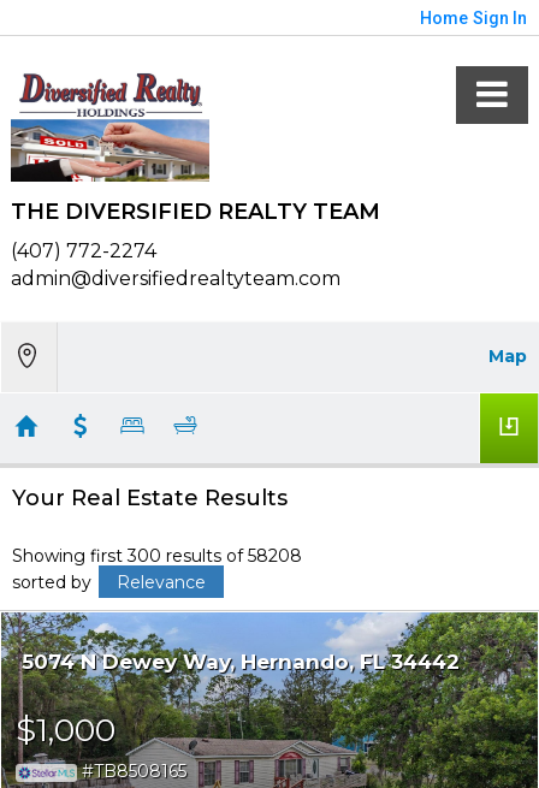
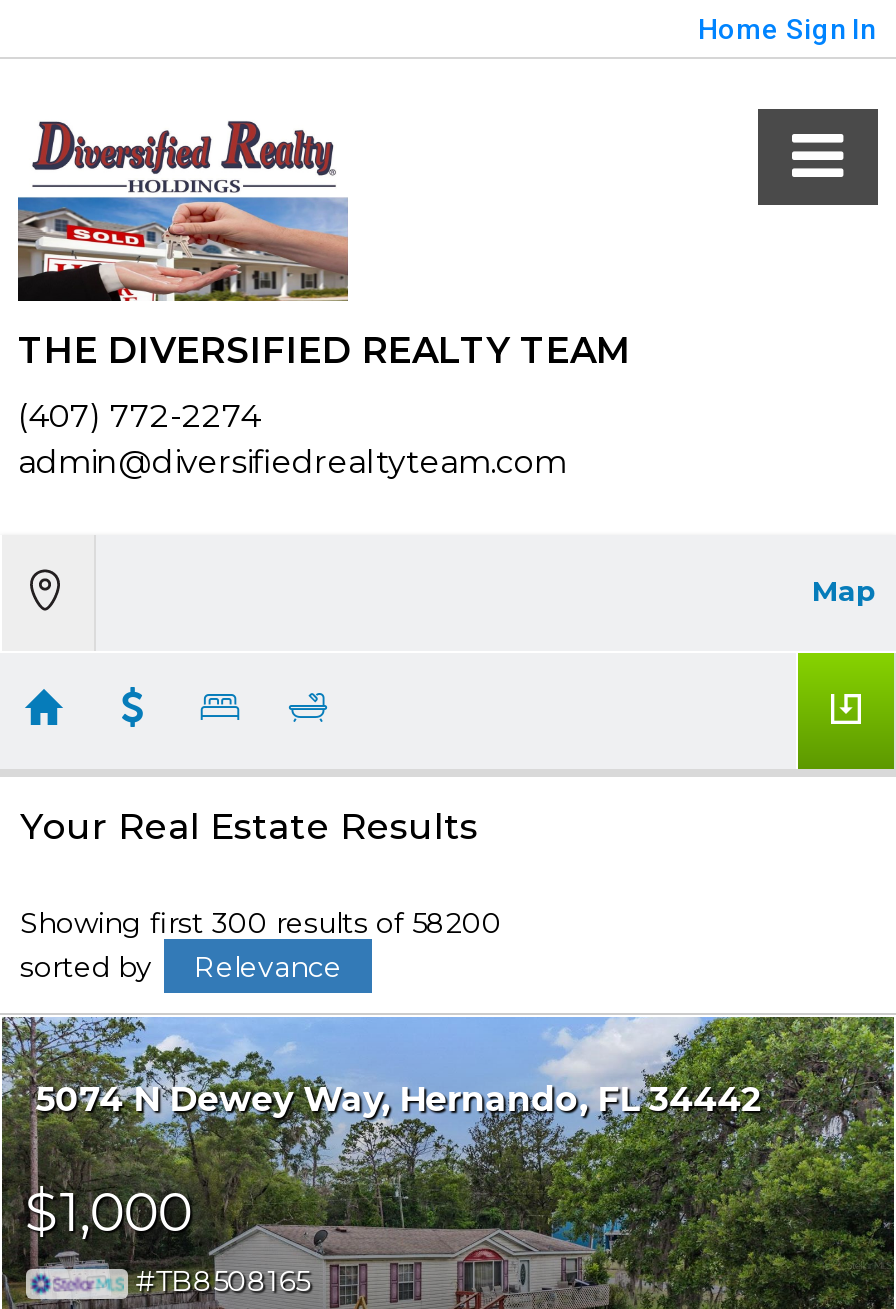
[12,545,302,567] Showing first 300 results of 58208 -> [20,905,502,941] Showing first 300 results of 58200

